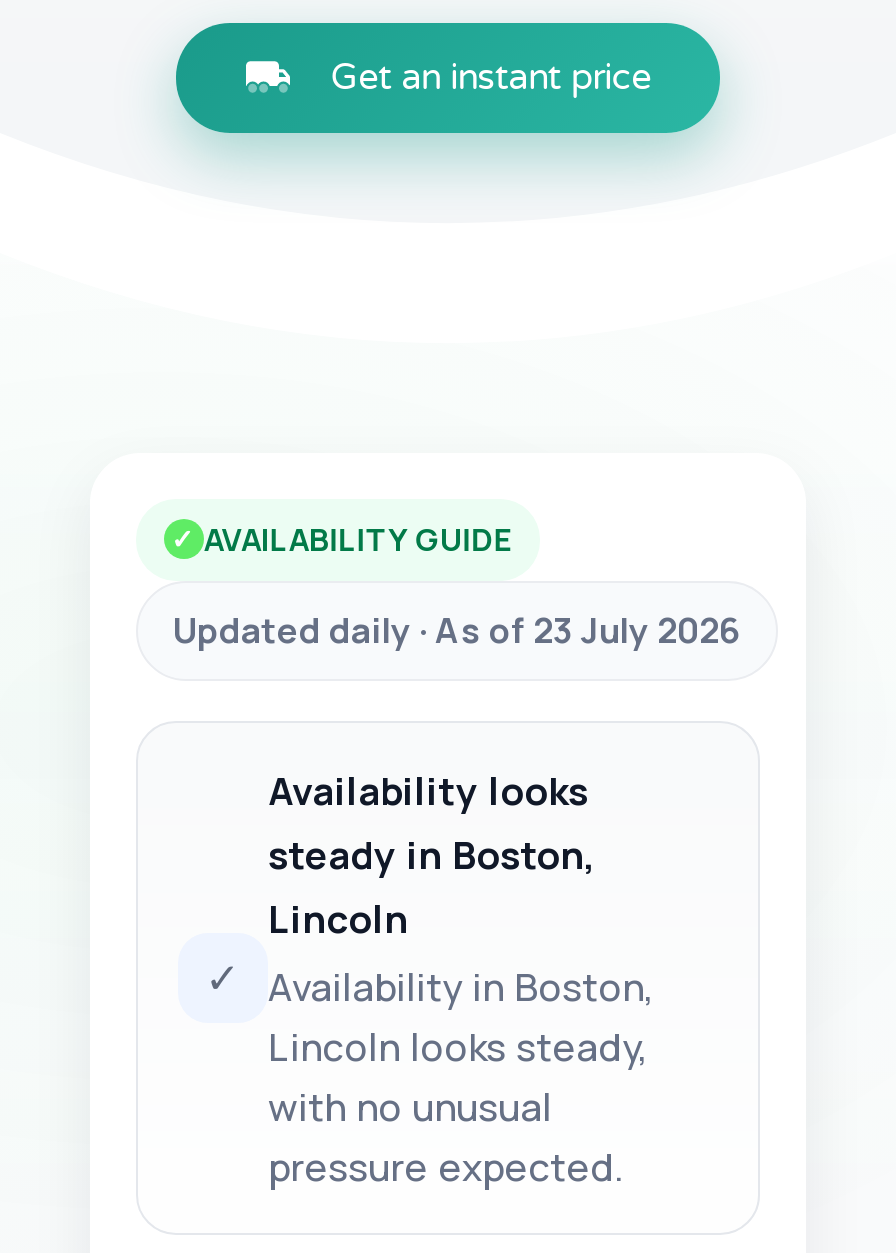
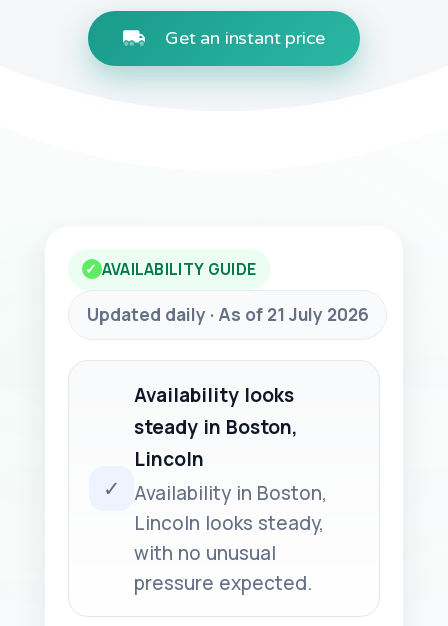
[173,607,741,653] Updated daily · As of 23 July 2026 -> [86,303,368,326] Updated daily · As of 21 July 2026

